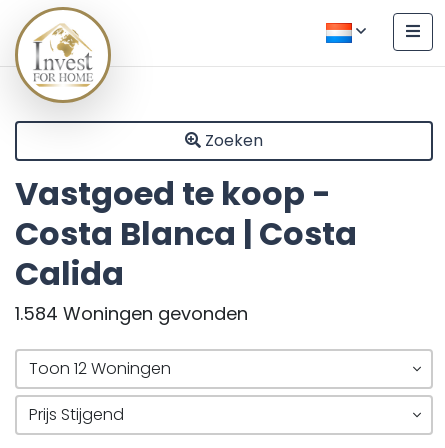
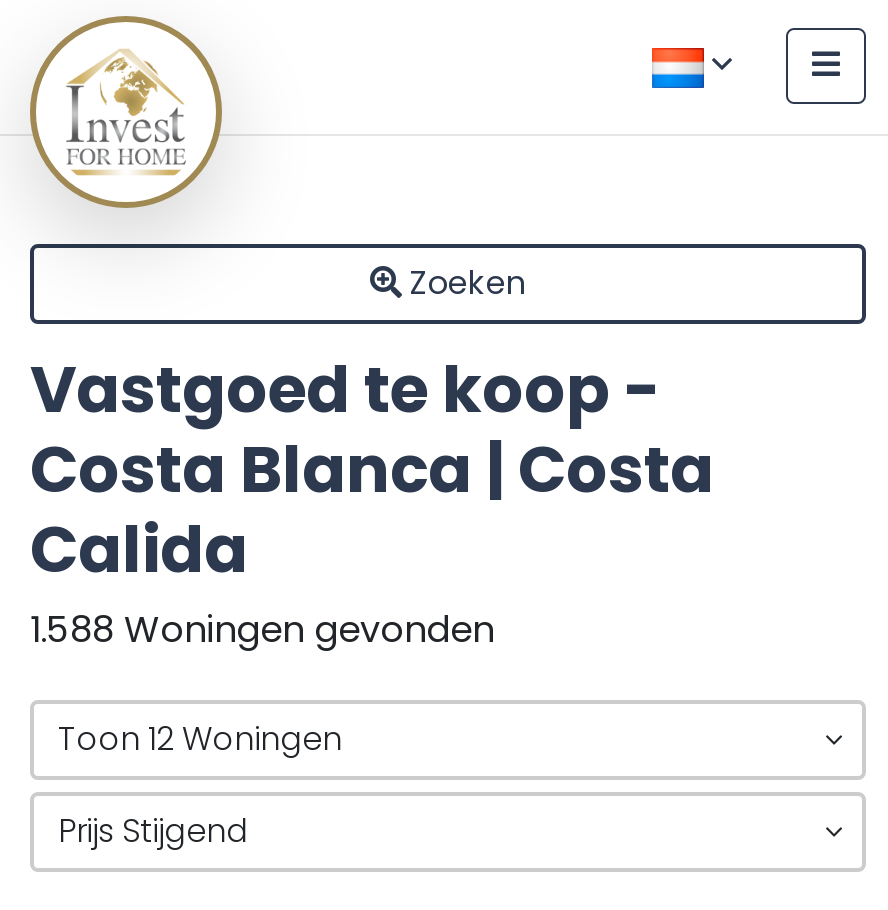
[15,301,248,326] 1.584 Woningen gevonden -> [30,604,494,654] 1.588 Woningen gevonden

